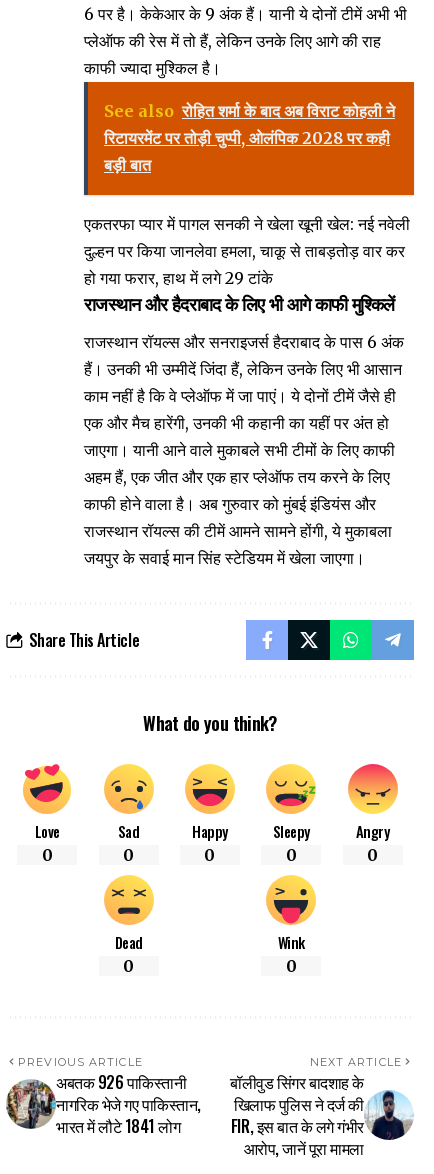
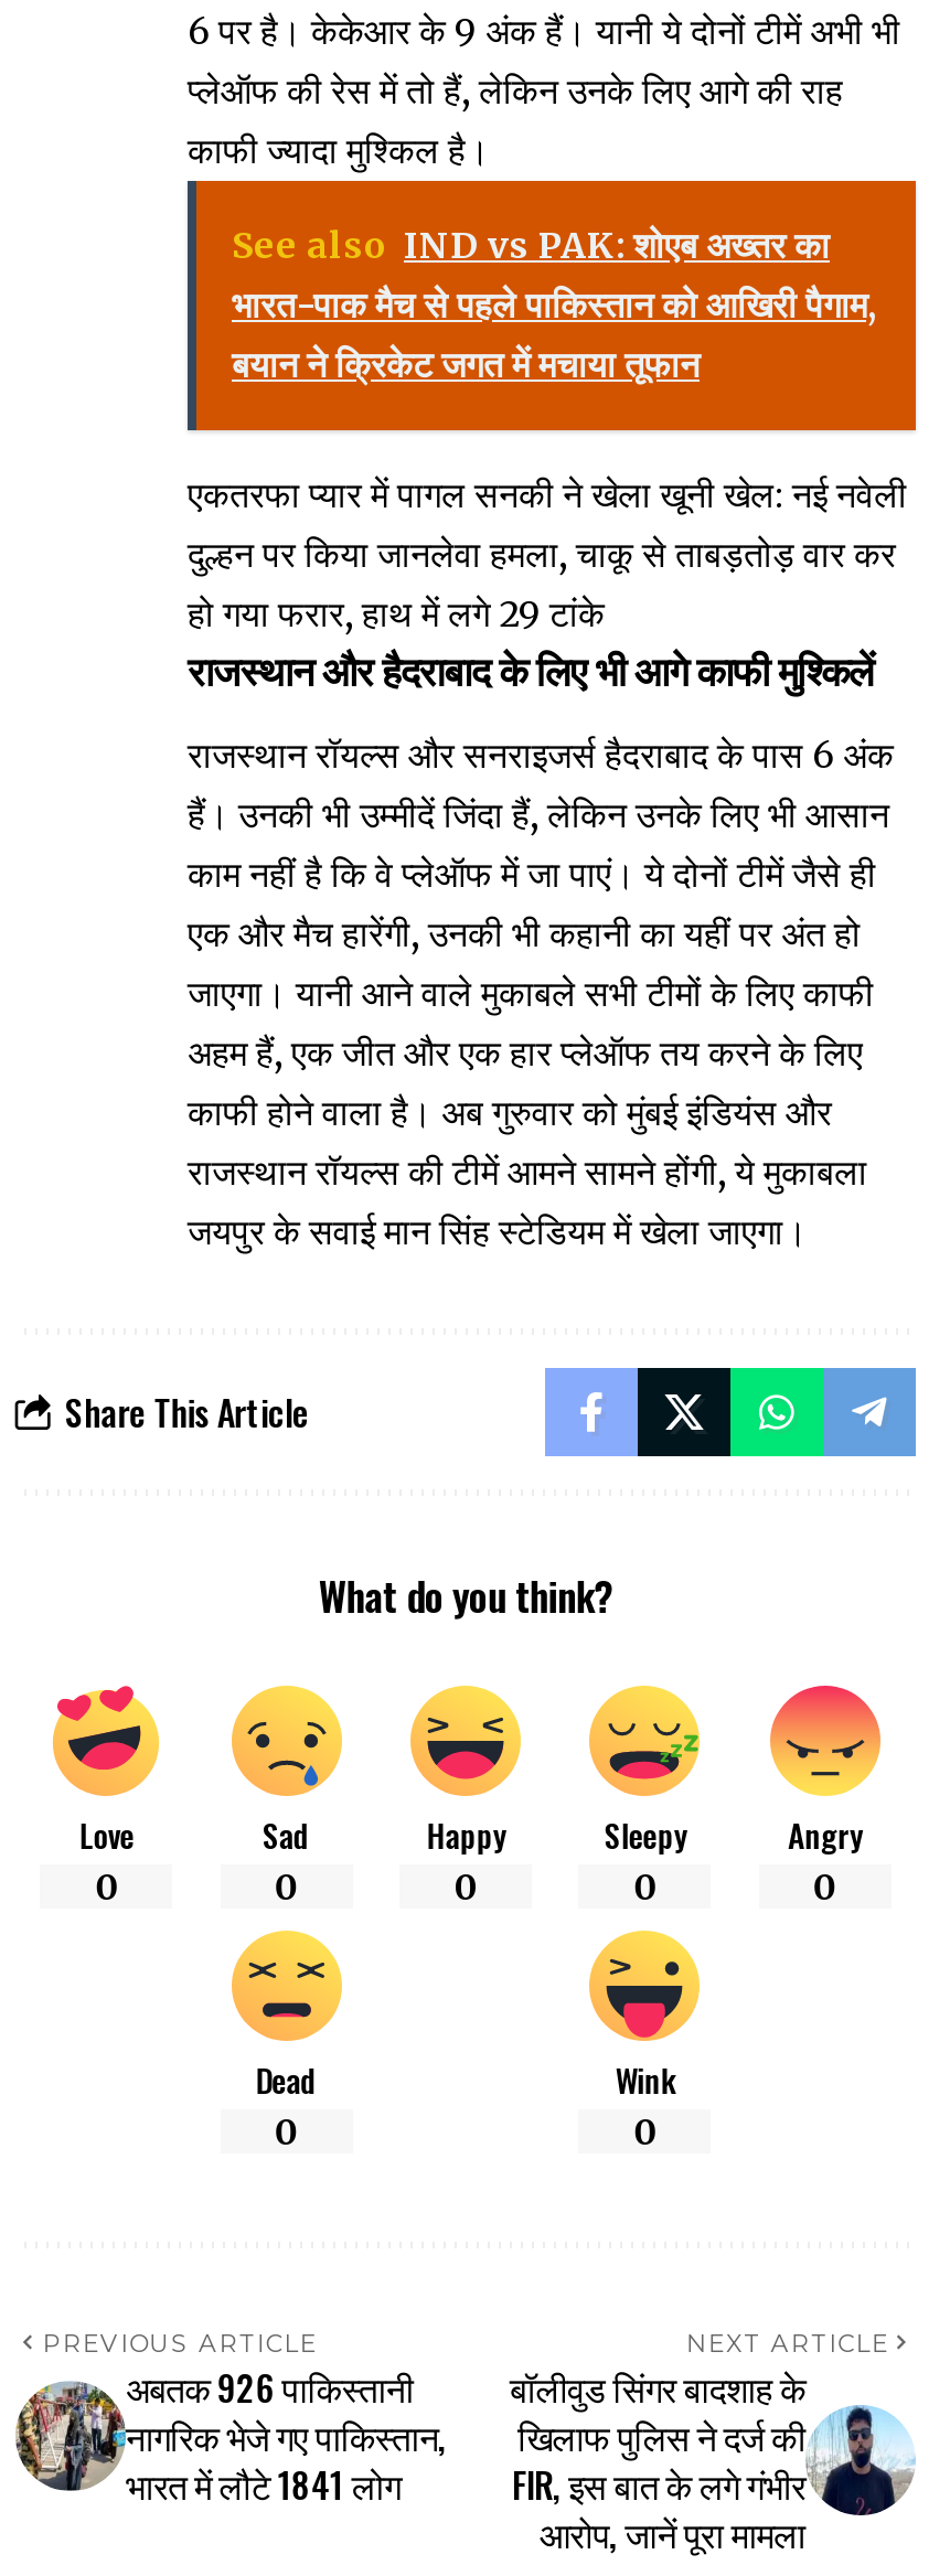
[104,101,395,175] See also रोहित शर्मा के बाद अब विराट कोहली ने | रिटायरमेंट पर तोड़ी चुप्पी, ओलंपिक 2028 पर कही | बड़ी बात -> [232,222,876,386] See also IND vs PAK: शोएब अख्तर का | भारत-पाक मैच से पहले पाकिस्तान को आखिरी पैगाम, | बयान ने क्रिकेट जगत में मचाया तूफान

